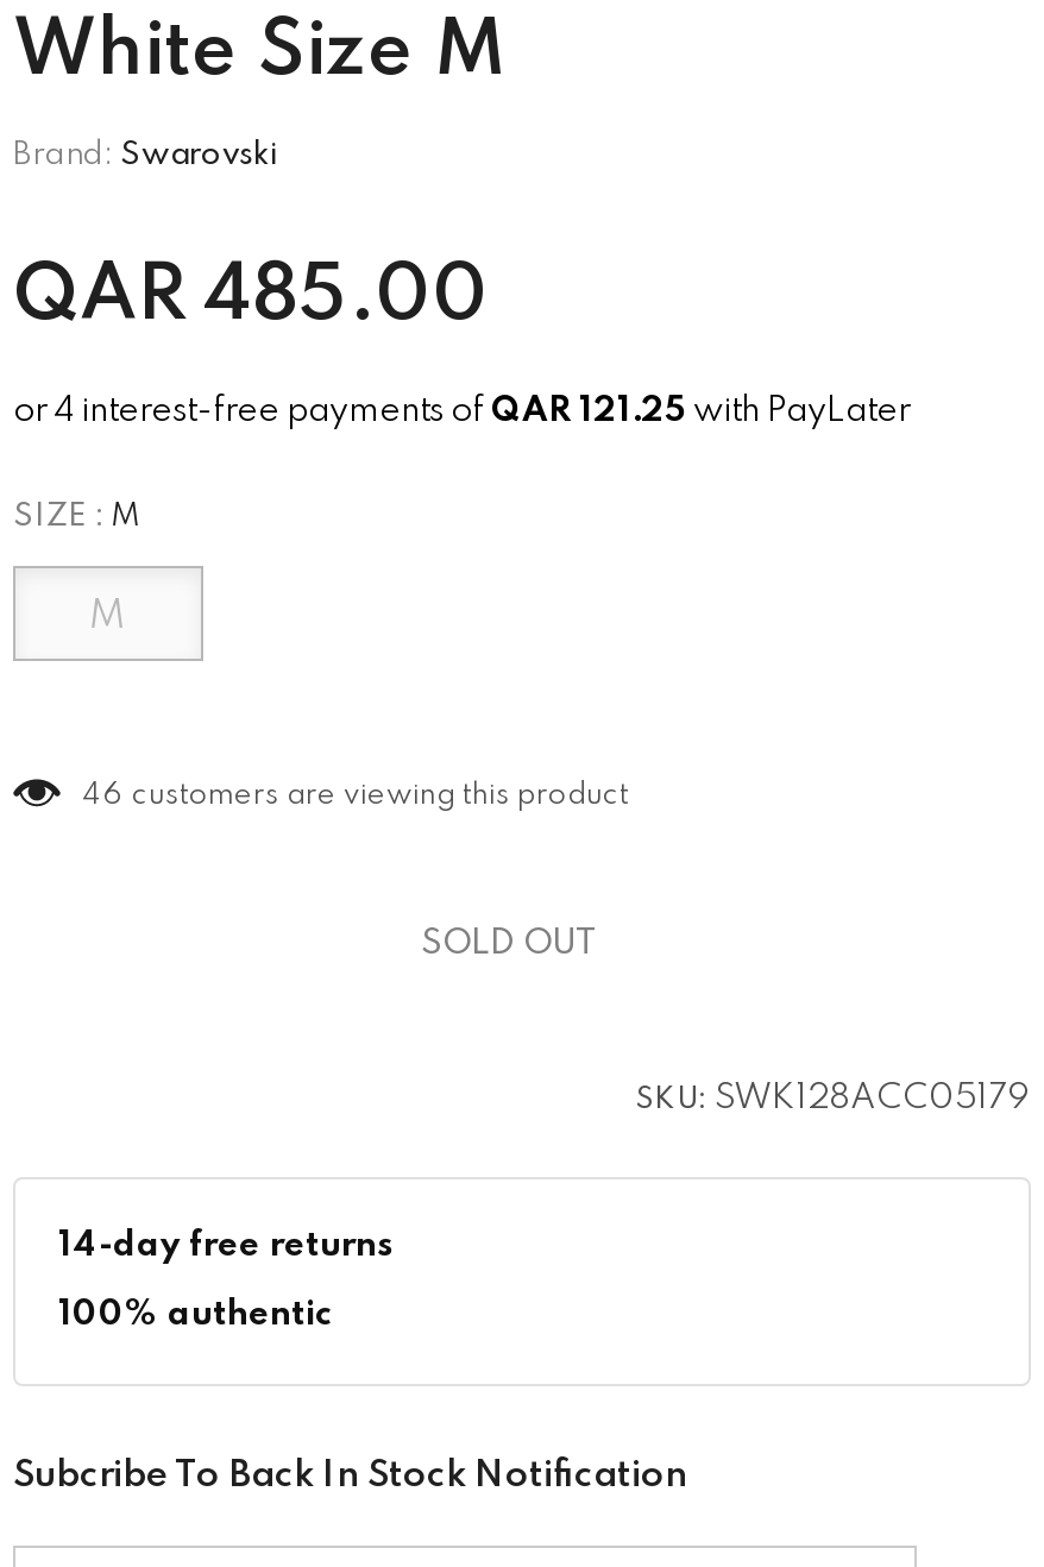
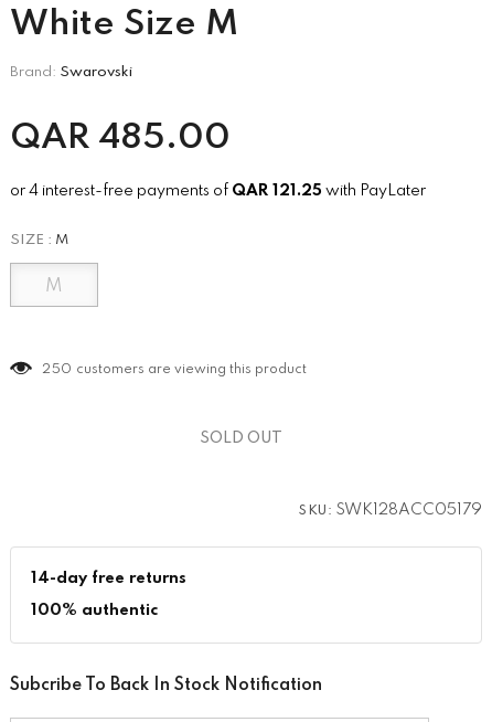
[82,782,629,810] 46 customers are viewing this product -> [42,363,306,376] 250 customers are viewing this product

